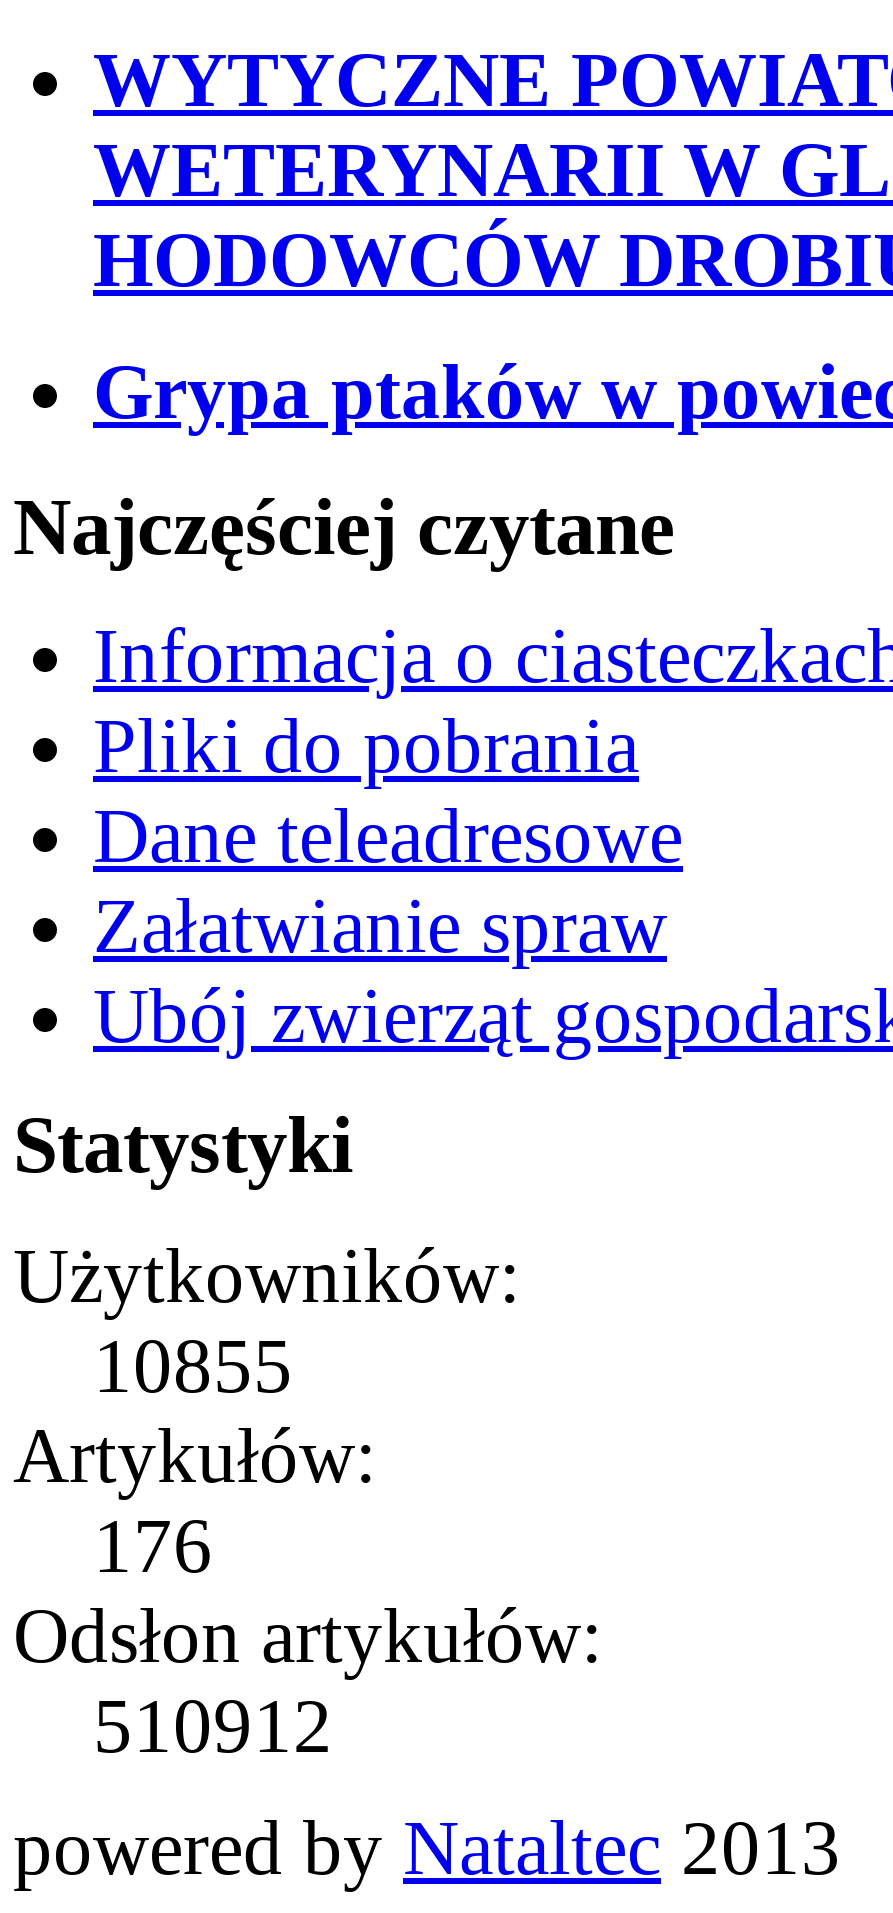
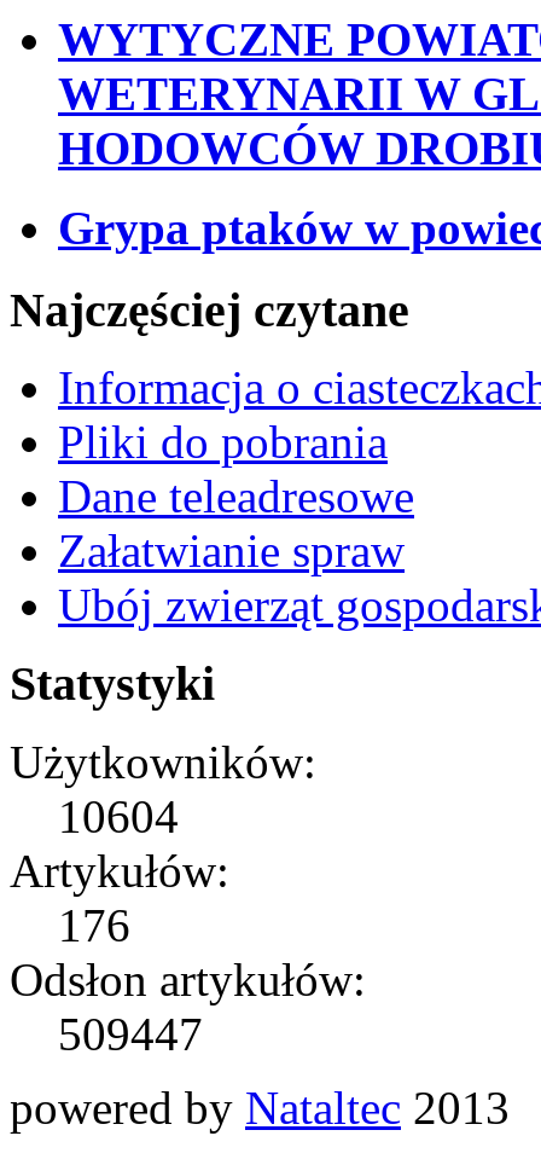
[93,1321,293,1407] 10855 -> [58,790,179,842] 10604
[93,1681,333,1767] 510912 -> [58,1008,203,1060] 509447

